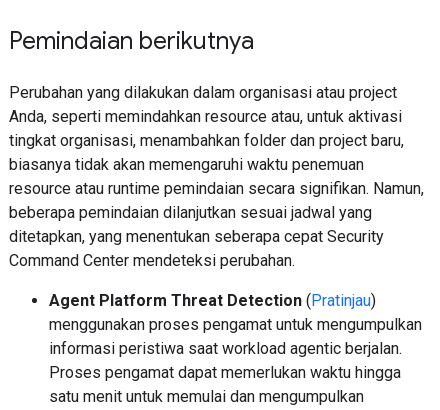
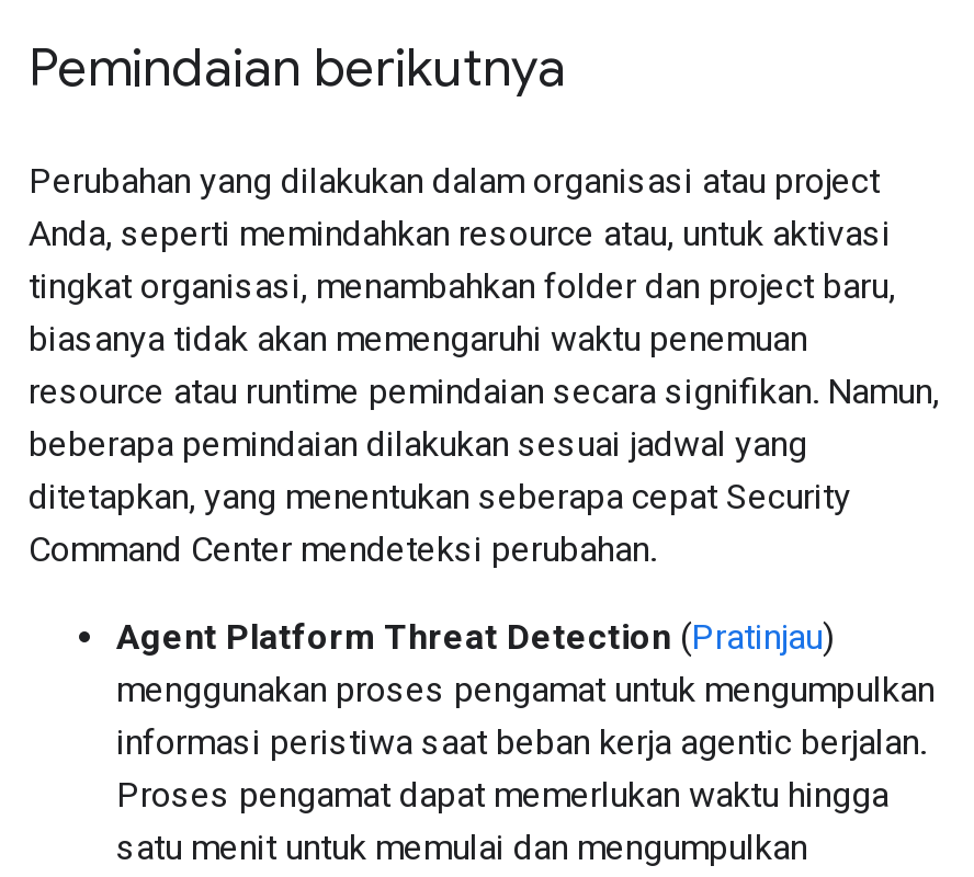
[9,203,372,222] beberapa pemindaian dilanjutkan sesuai jadwal yang -> [29,423,807,465] beberapa pemindaian dilakukan sesuai jadwal yang
[49,339,402,358] informasi peristiwa saat workload agentic berjalan. -> [116,721,926,763] informasi peristiwa saat beban kerja agentic berjalan.

